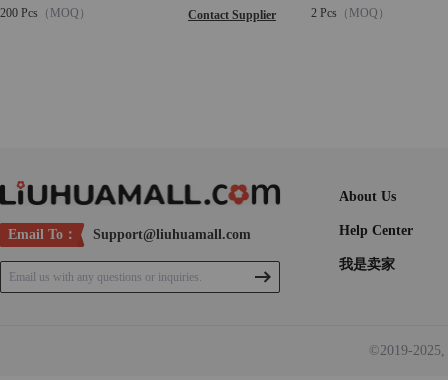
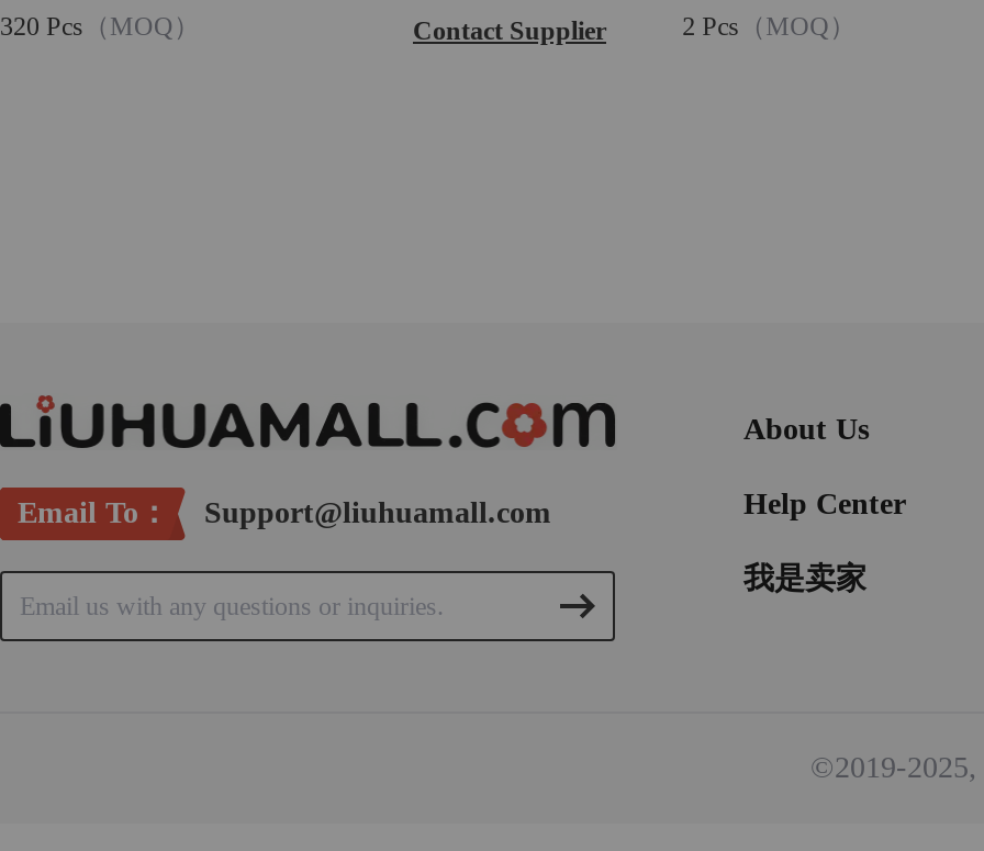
[0,6,91,20] 200 Pcs（MOQ） -> [0,11,200,42] 320 Pcs（MOQ）

